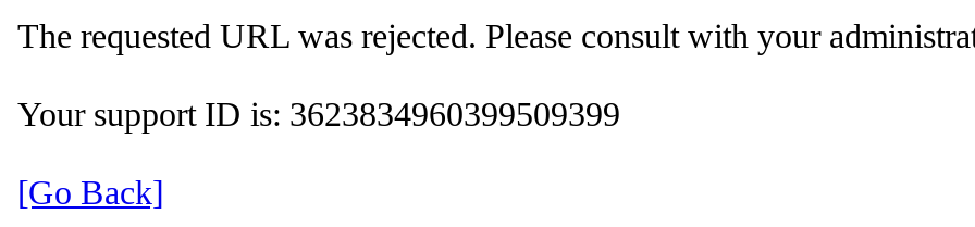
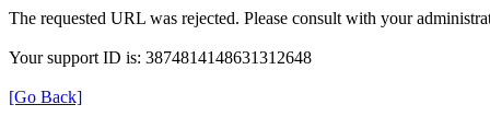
[17,96,620,133] Your support ID is: 3623834960399509399 -> [9,48,312,67] Your support ID is: 3874814148631312648

